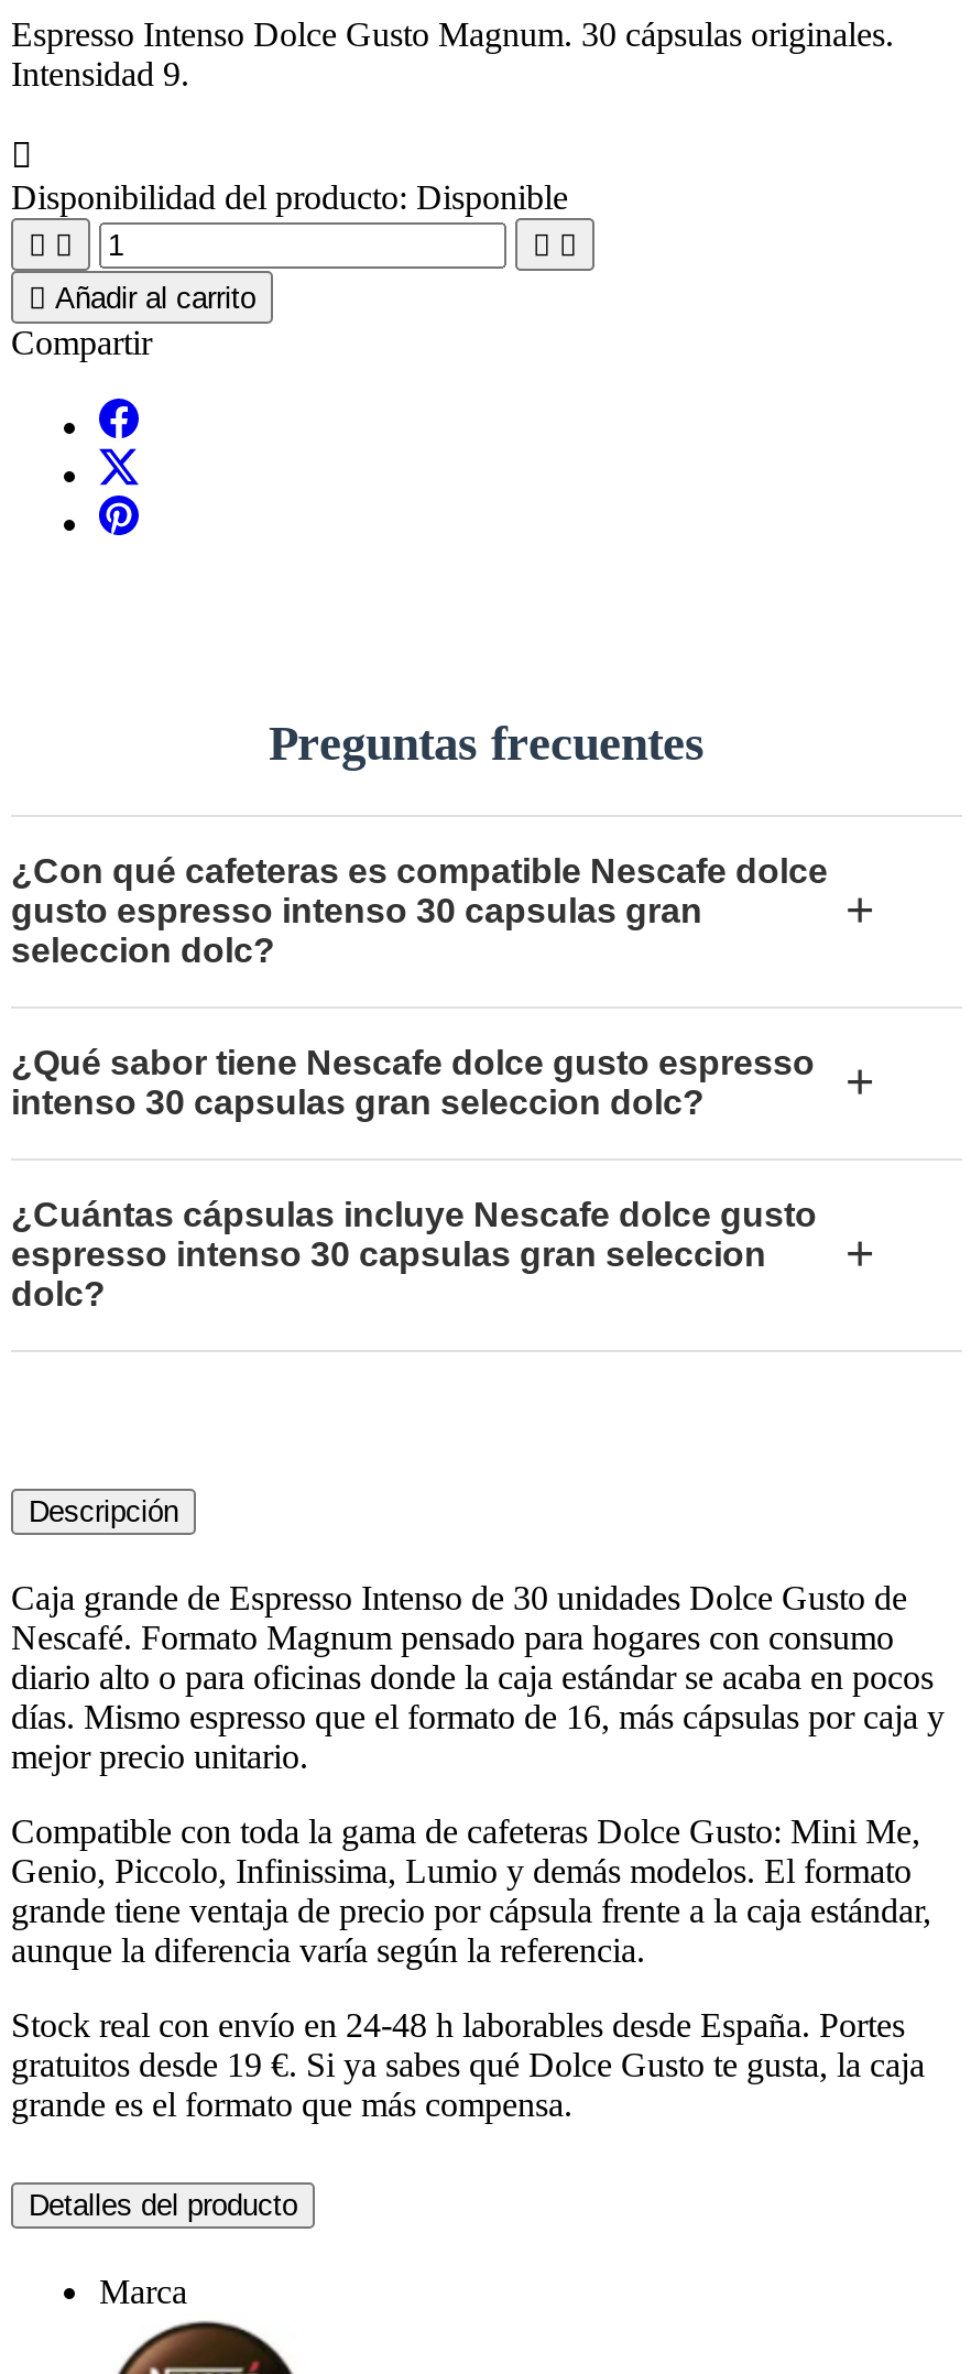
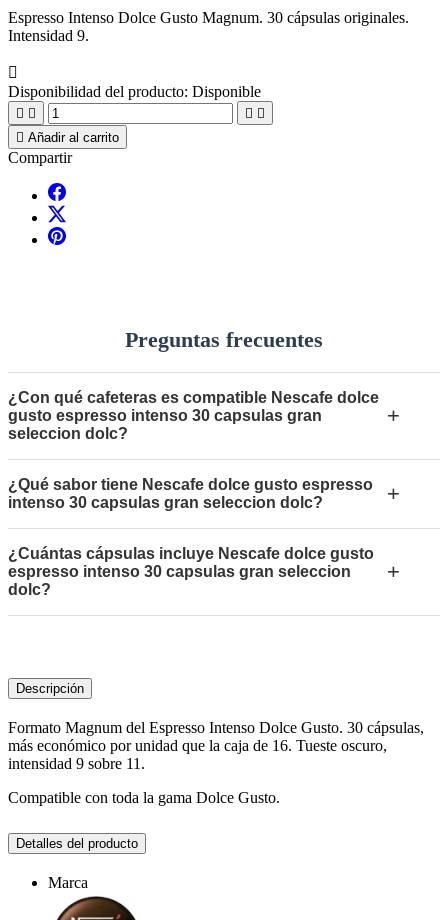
[11,1580,945,2124] Caja grande de Espresso Intenso de 30 unidades Dolce Gusto de | Nescafé. Formato Magnum pensado para hogares con consumo | diario alto o para oficinas donde la caja estándar se acaba en pocos | días. Mismo espresso que el formato de 16, más cápsulas por caja y | mejor precio unitario. | Compatible con toda la gama de cafeteras Dolce Gusto: Mini Me, | Genio, Piccolo, Infinissima, Lumio y demás modelos. El formato | grande tiene ventaja de precio por cápsula frente a la caja estándar, | aunque la diferencia varía según la referencia. | Stock real con envío en 24-48 h laborables desde España. Portes | gratuitos desde 19 €. Si ya sabes qué Dolce Gusto te gusta, la caja | grande es el formato que más compensa. -> [8,719,424,806] Formato Magnum del Espresso Intenso Dolce Gusto. 30 cápsulas, | más económico por unidad que la caja de 16. Tueste oscuro, | intensidad 9 sobre 11. | Compatible con toda la gama Dolce Gusto.

